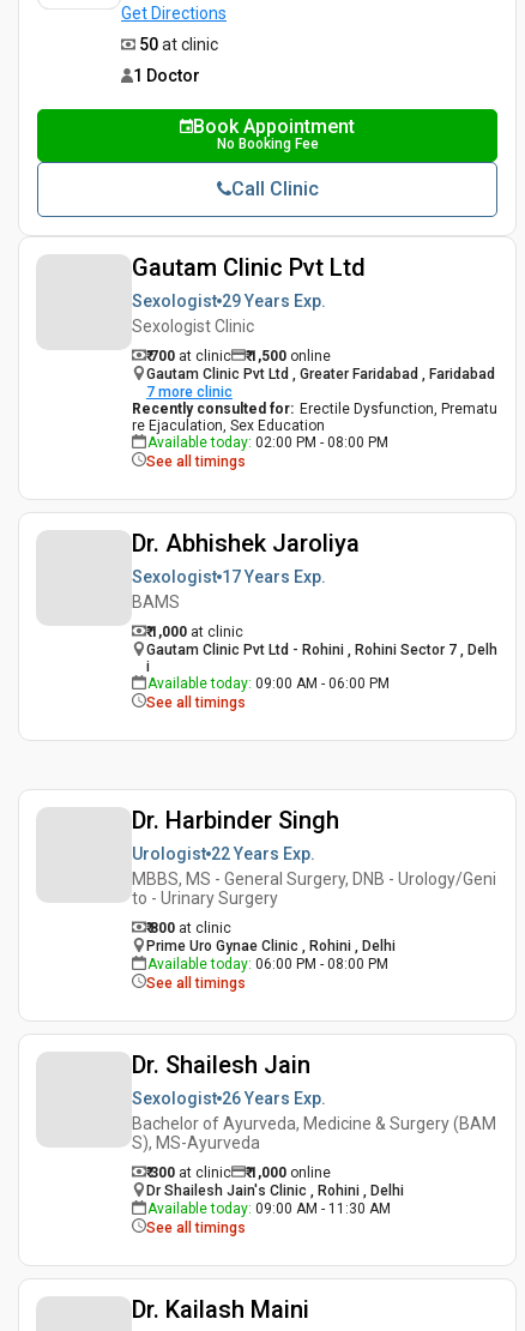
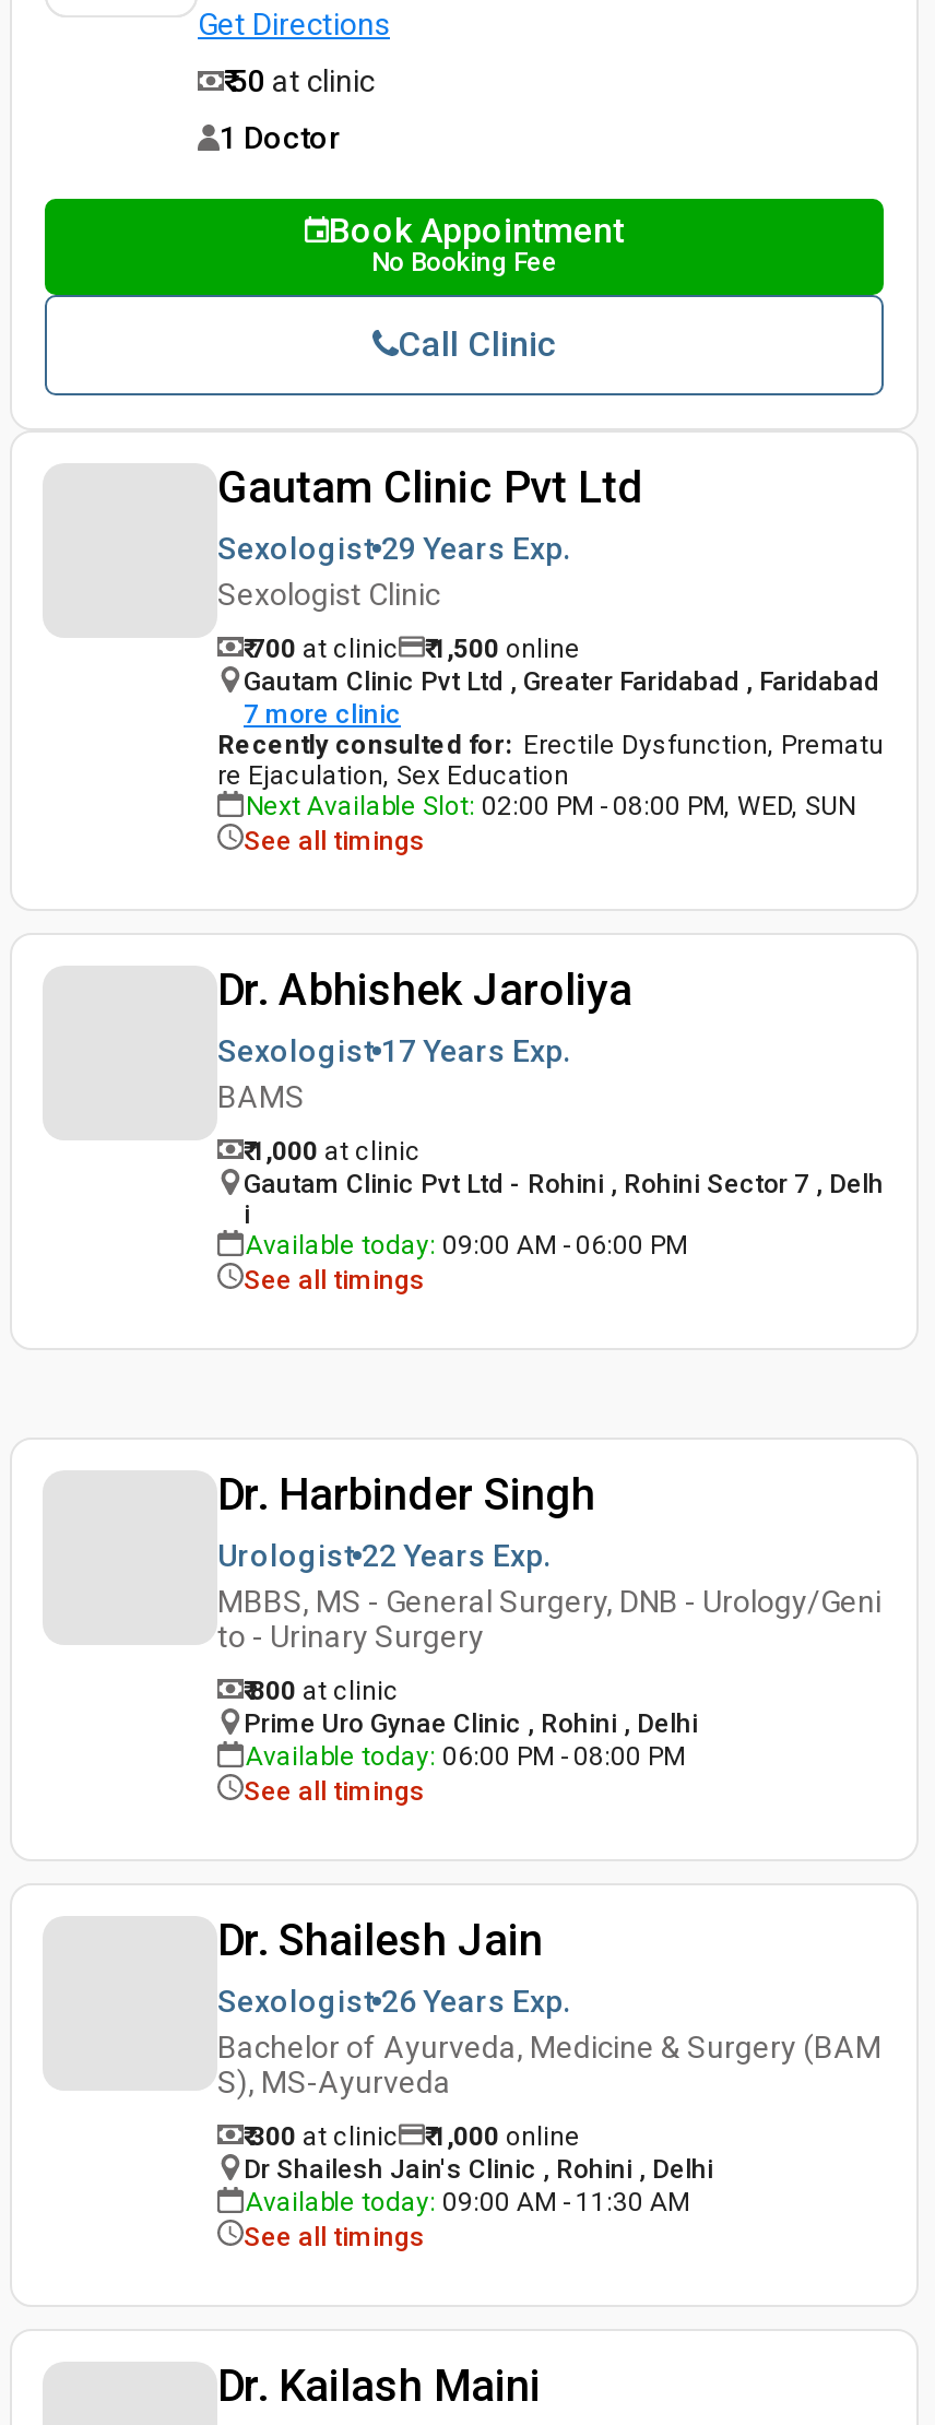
[147,434,388,451] Available today: 02:00 PM - 08:00 PM -> [246,791,855,821] Next Available Slot: 02:00 PM - 08:00 PM, WED, SUN

